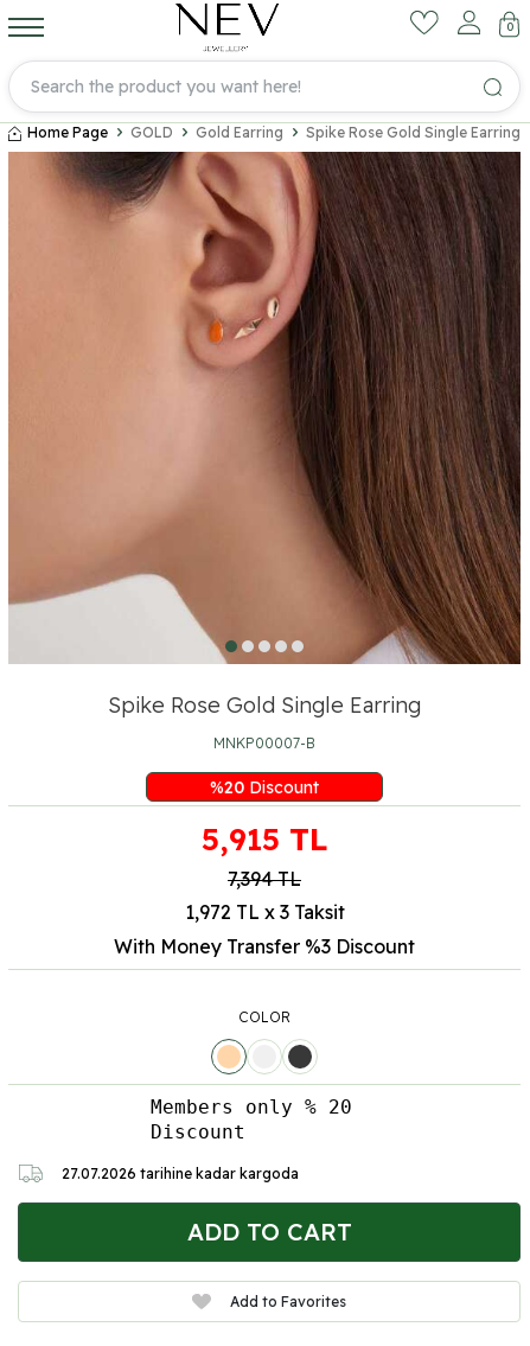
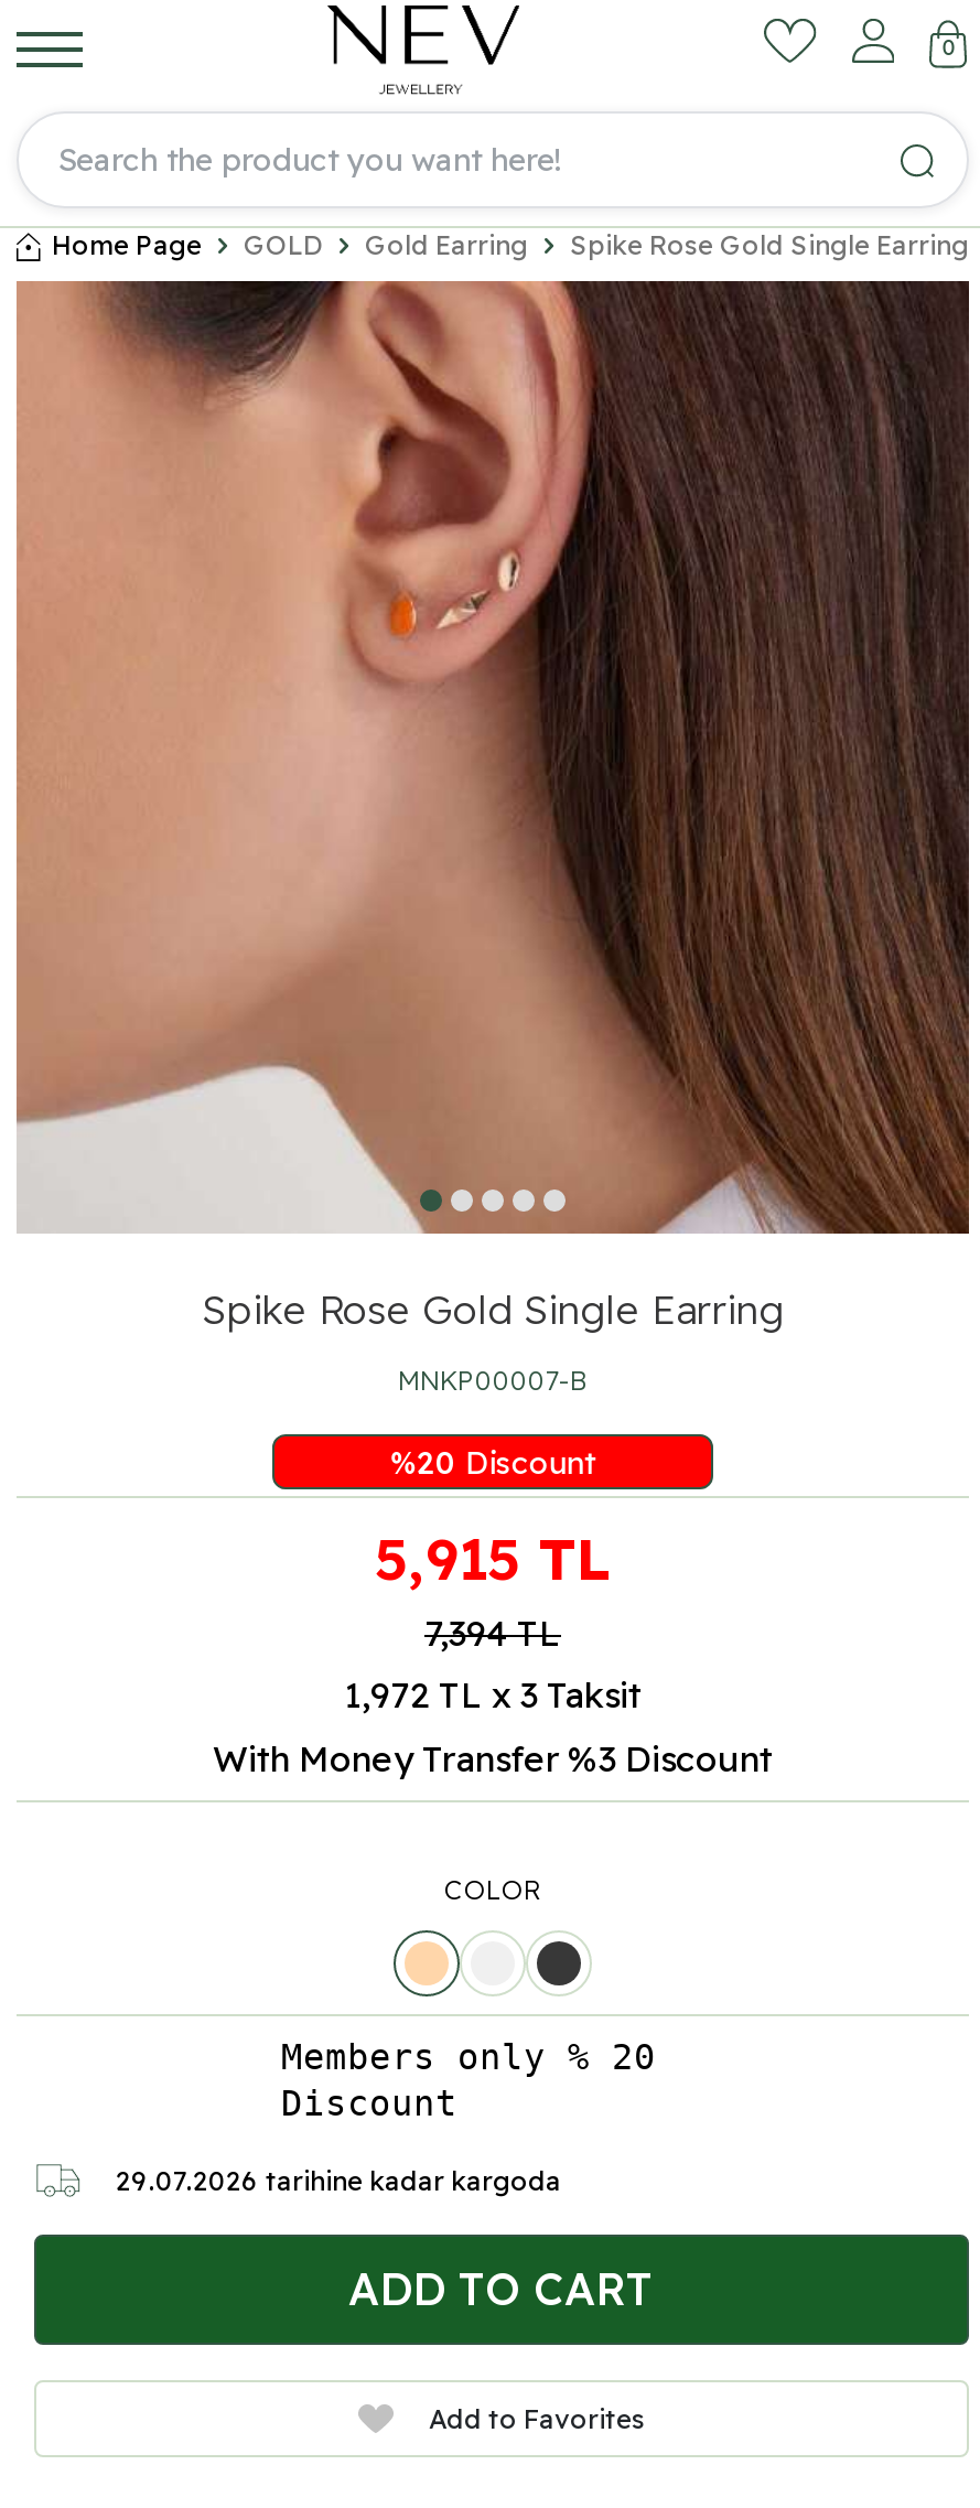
[62,1164,299,1182] 27.07.2026 tarihine kadar kargoda -> [116,2163,561,2196] 29.07.2026 tarihine kadar kargoda

